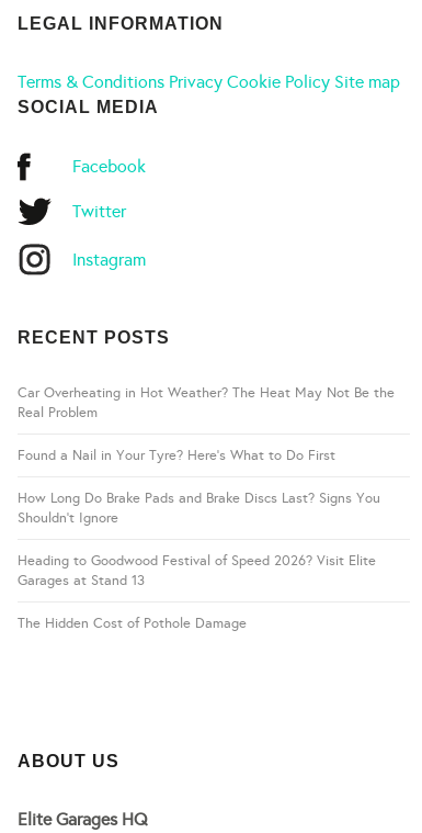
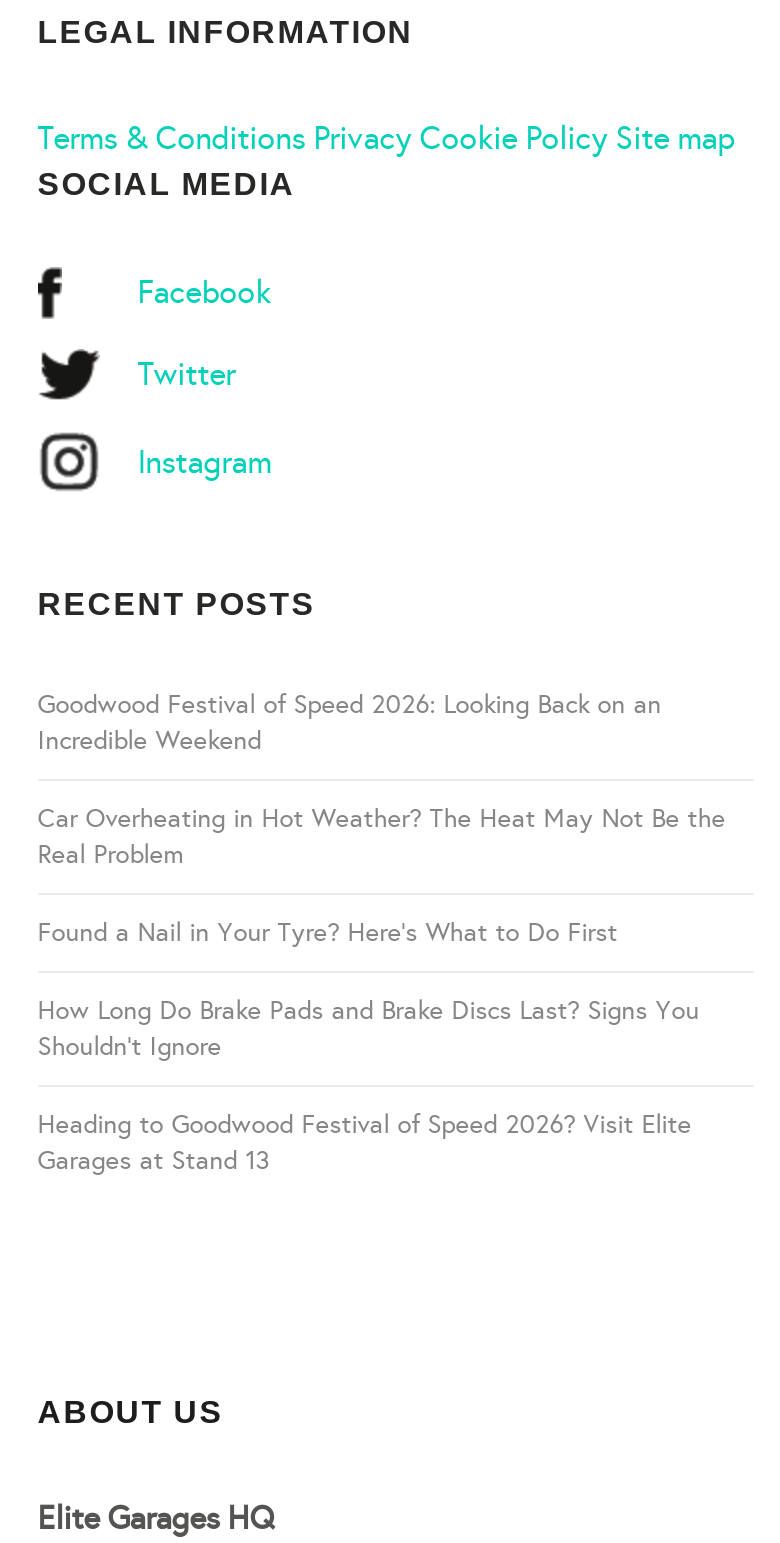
none -> [38,689,662,757] Goodwood Festival of Speed 2026: Looking Back on an | Incredible Weekend
moved [17,384,394,589] -> [38,803,726,1177]: Car Overheating in Hot Weather? The Heat May Not Be the | Real Problem | Found a Nail in Your Tyre? Here’s What to Do First | How Long Do Brake Pads and Brake Discs Last? Signs You | Shouldn’t Ignore | Heading to Goodwood Festival of Speed 2026? Visit Elite | Garages at Stand 13
[17,615,246,632] The Hidden Cost of Pothole Damage -> none

